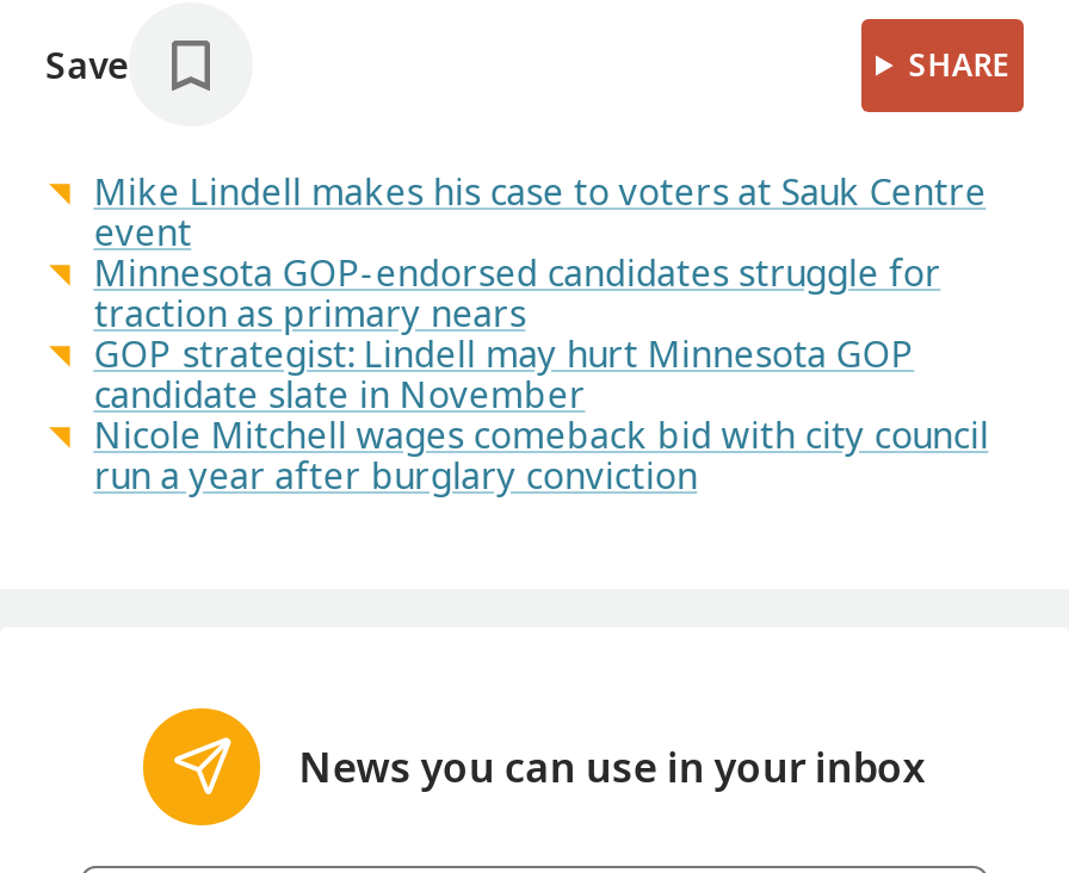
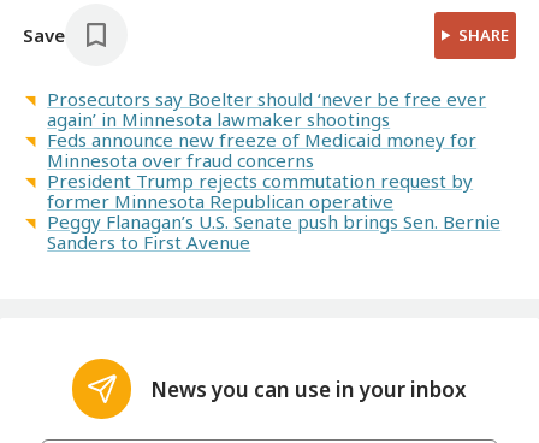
[94,167,988,499] Mike Lindell makes his case to voters at Sauk Centre | event | Minnesota GOP-endorsed candidates struggle for | traction as primary nears | GOP strategist: Lindell may hurt Minnesota GOP | candidate slate in November | Nicole Mitchell wages comeback bid with city council | run a year after burglary conviction -> [47,87,501,254] Prosecutors say Boelter should ‘never be free ever | again’ in Minnesota lawmaker shootings | Feds announce new freeze of Medicaid money for | Minnesota over fraud concerns | President Trump rejects commutation request by | former Minnesota Republican operative | Peggy Flanagan’s U.S. Senate push brings Sen. Bernie | Sanders to First Avenue

